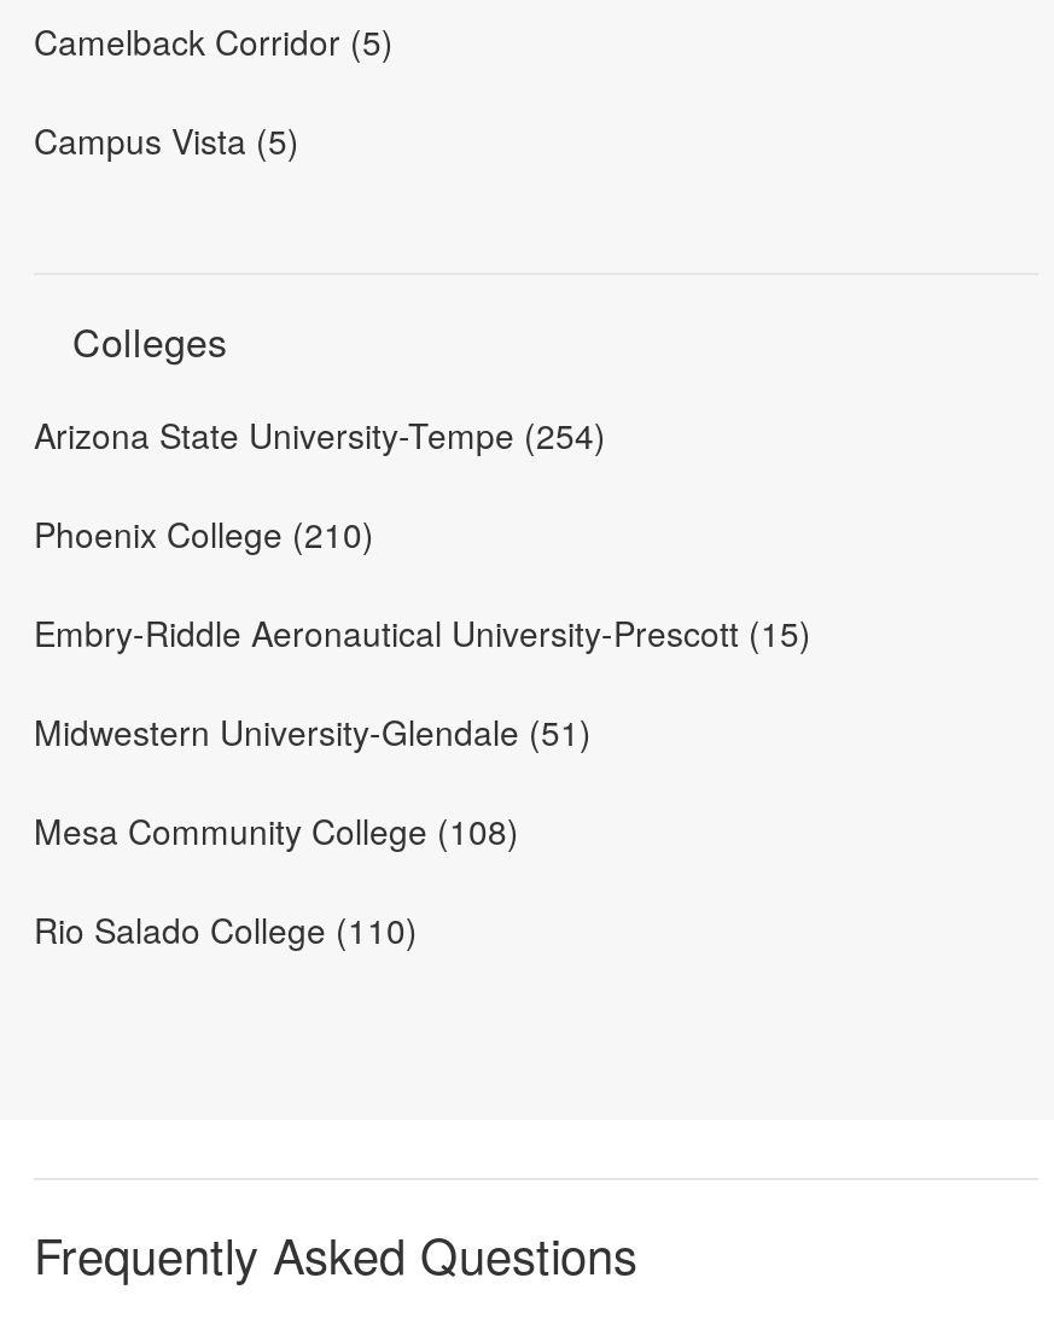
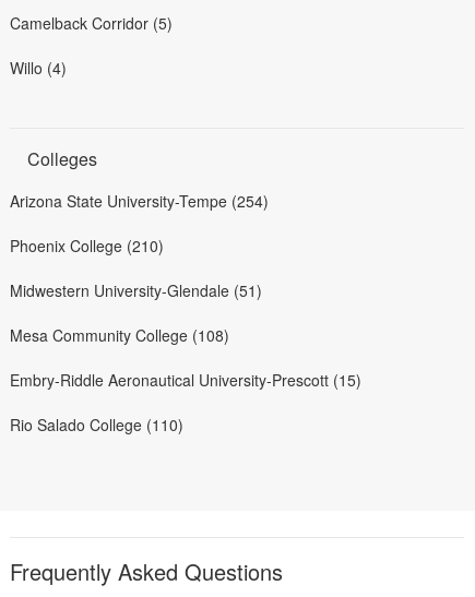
[34,116,299,165] Campus Vista (5) -> [10,57,67,79] Willo (4)
moved [34,609,811,657] -> [10,369,361,391]: Embry-Riddle Aeronautical University-Prescott (15)
moved [34,708,592,855] -> [10,280,262,346]: Midwestern University-Glendale (51) | Mesa Community College (108)

